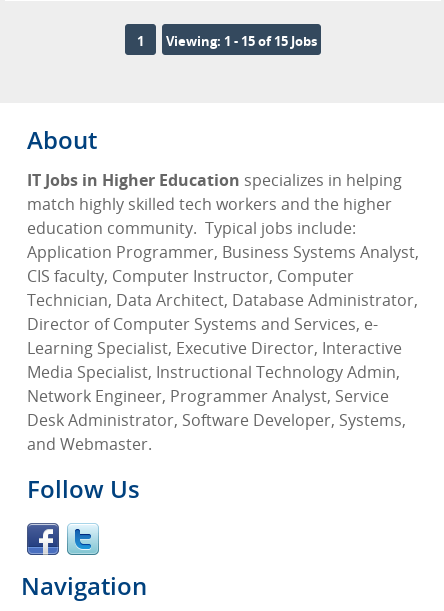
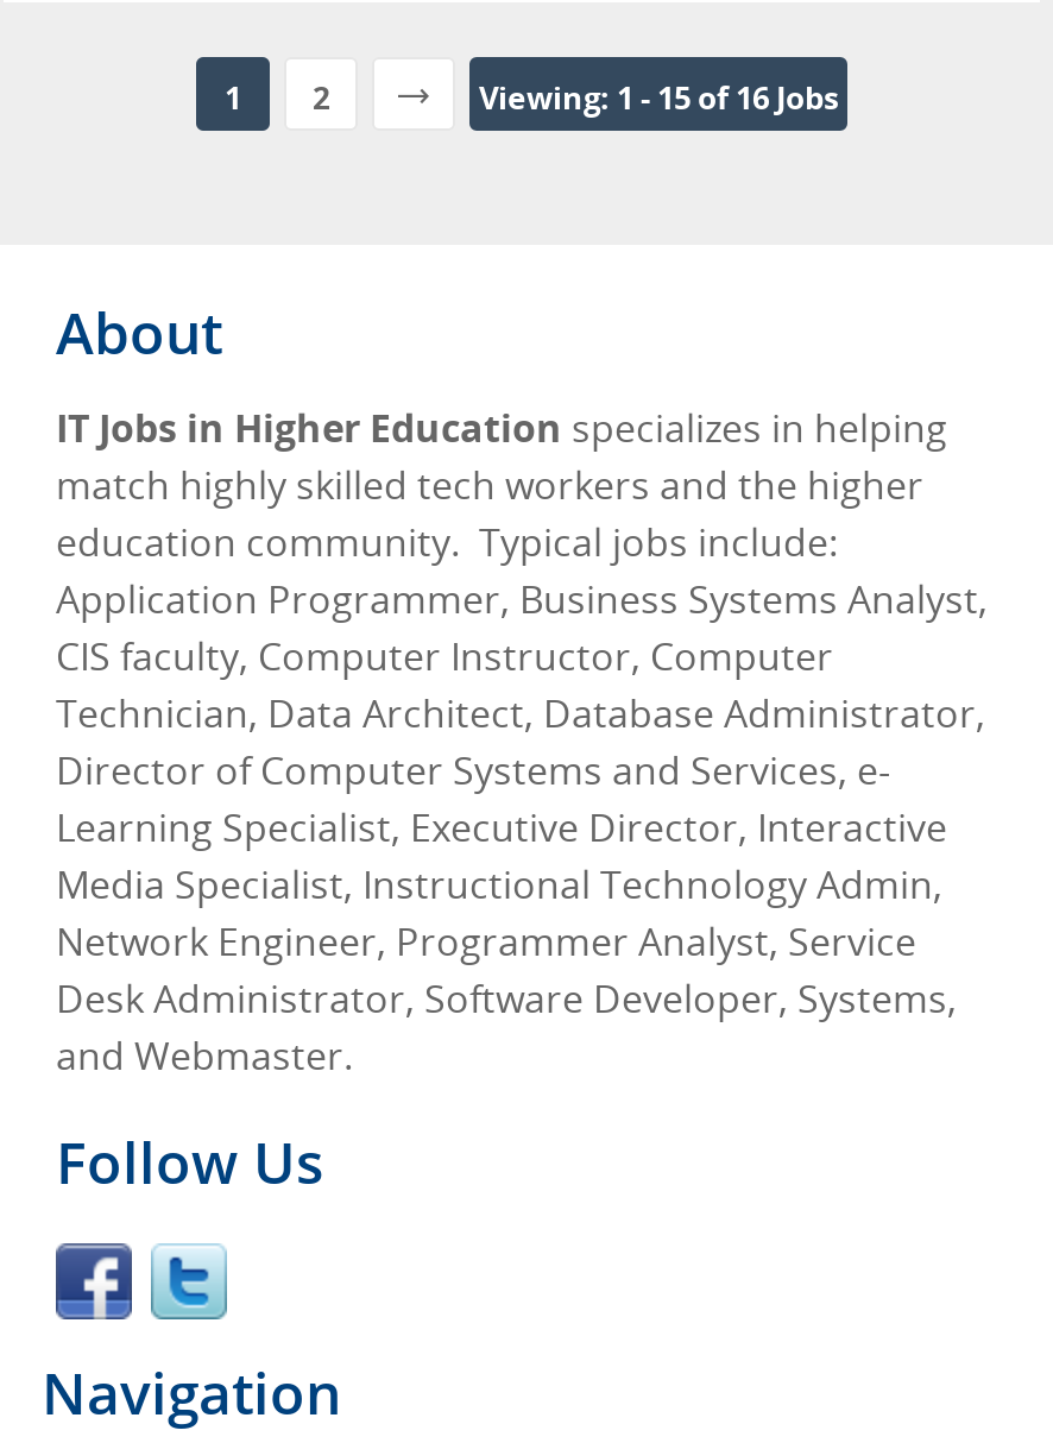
[163,32,320,50] Viewing: 1 - 15 of 15 Jobs -> [313,76,845,119] 2 | Viewing: 1 - 15 of 16 Jobs

